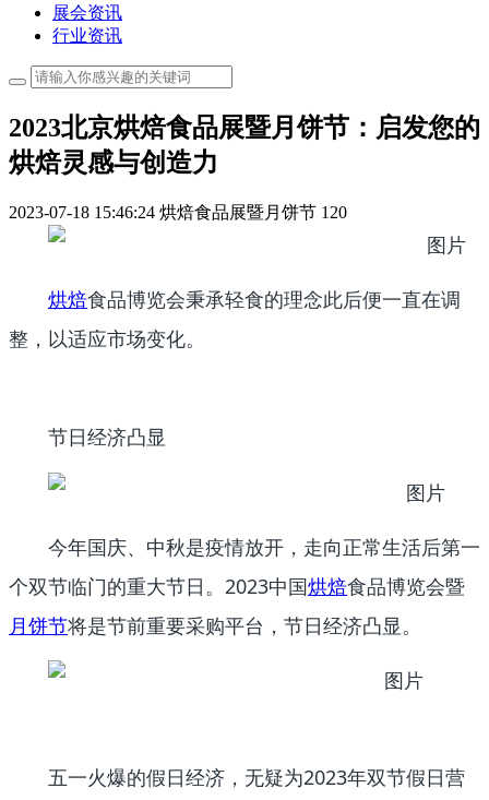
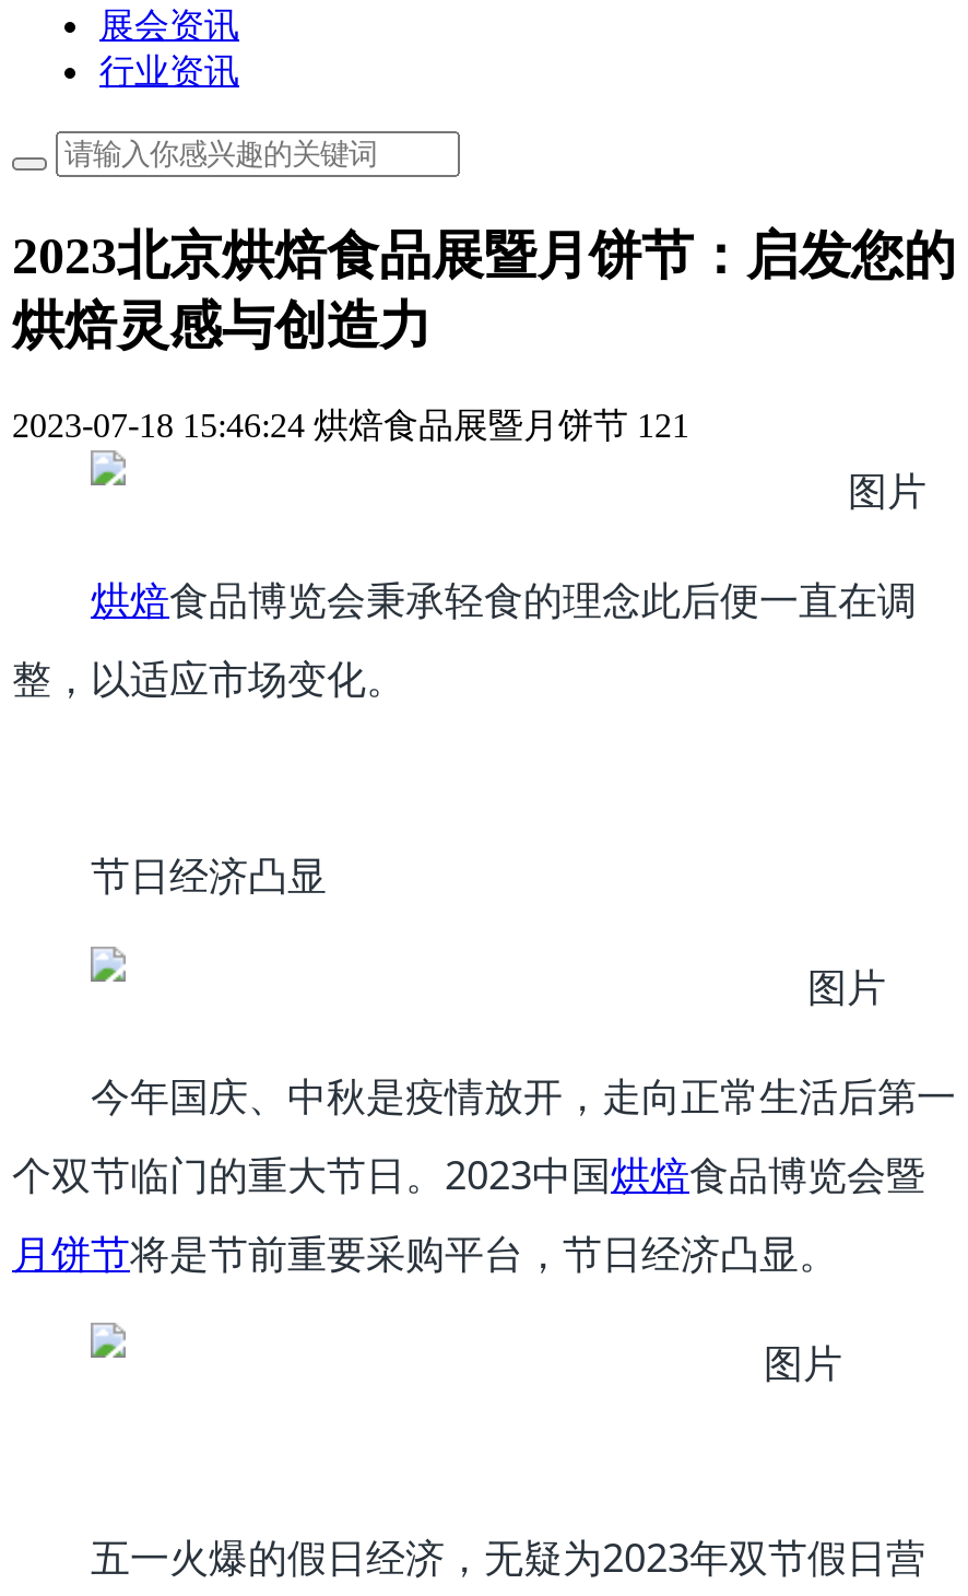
[9,202,347,221] 2023-07-18 15:46:24 烘焙食品展暨月饼节 120 -> [12,406,689,443] 2023-07-18 15:46:24 烘焙食品展暨月饼节 121

